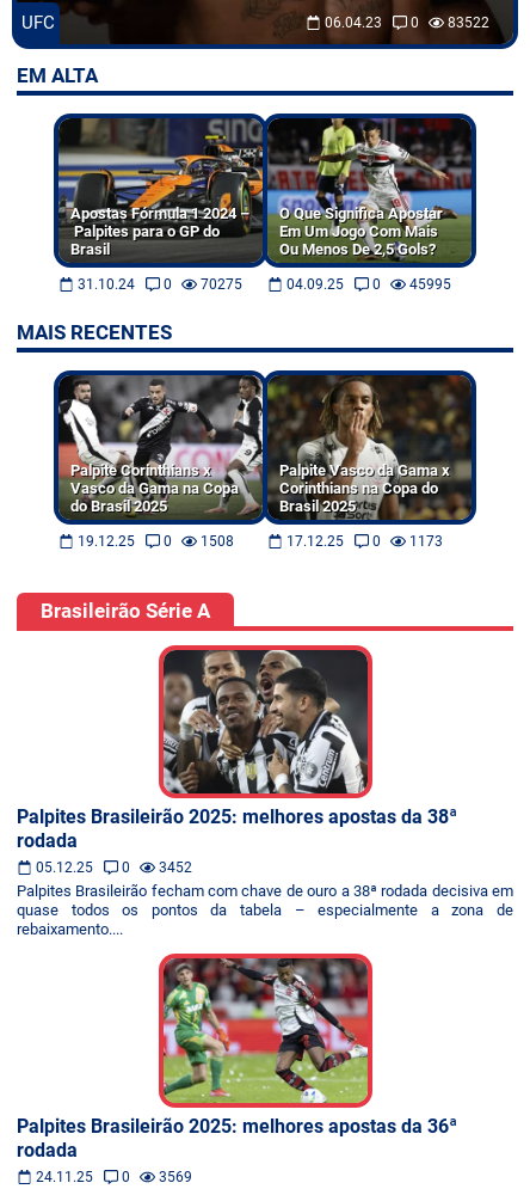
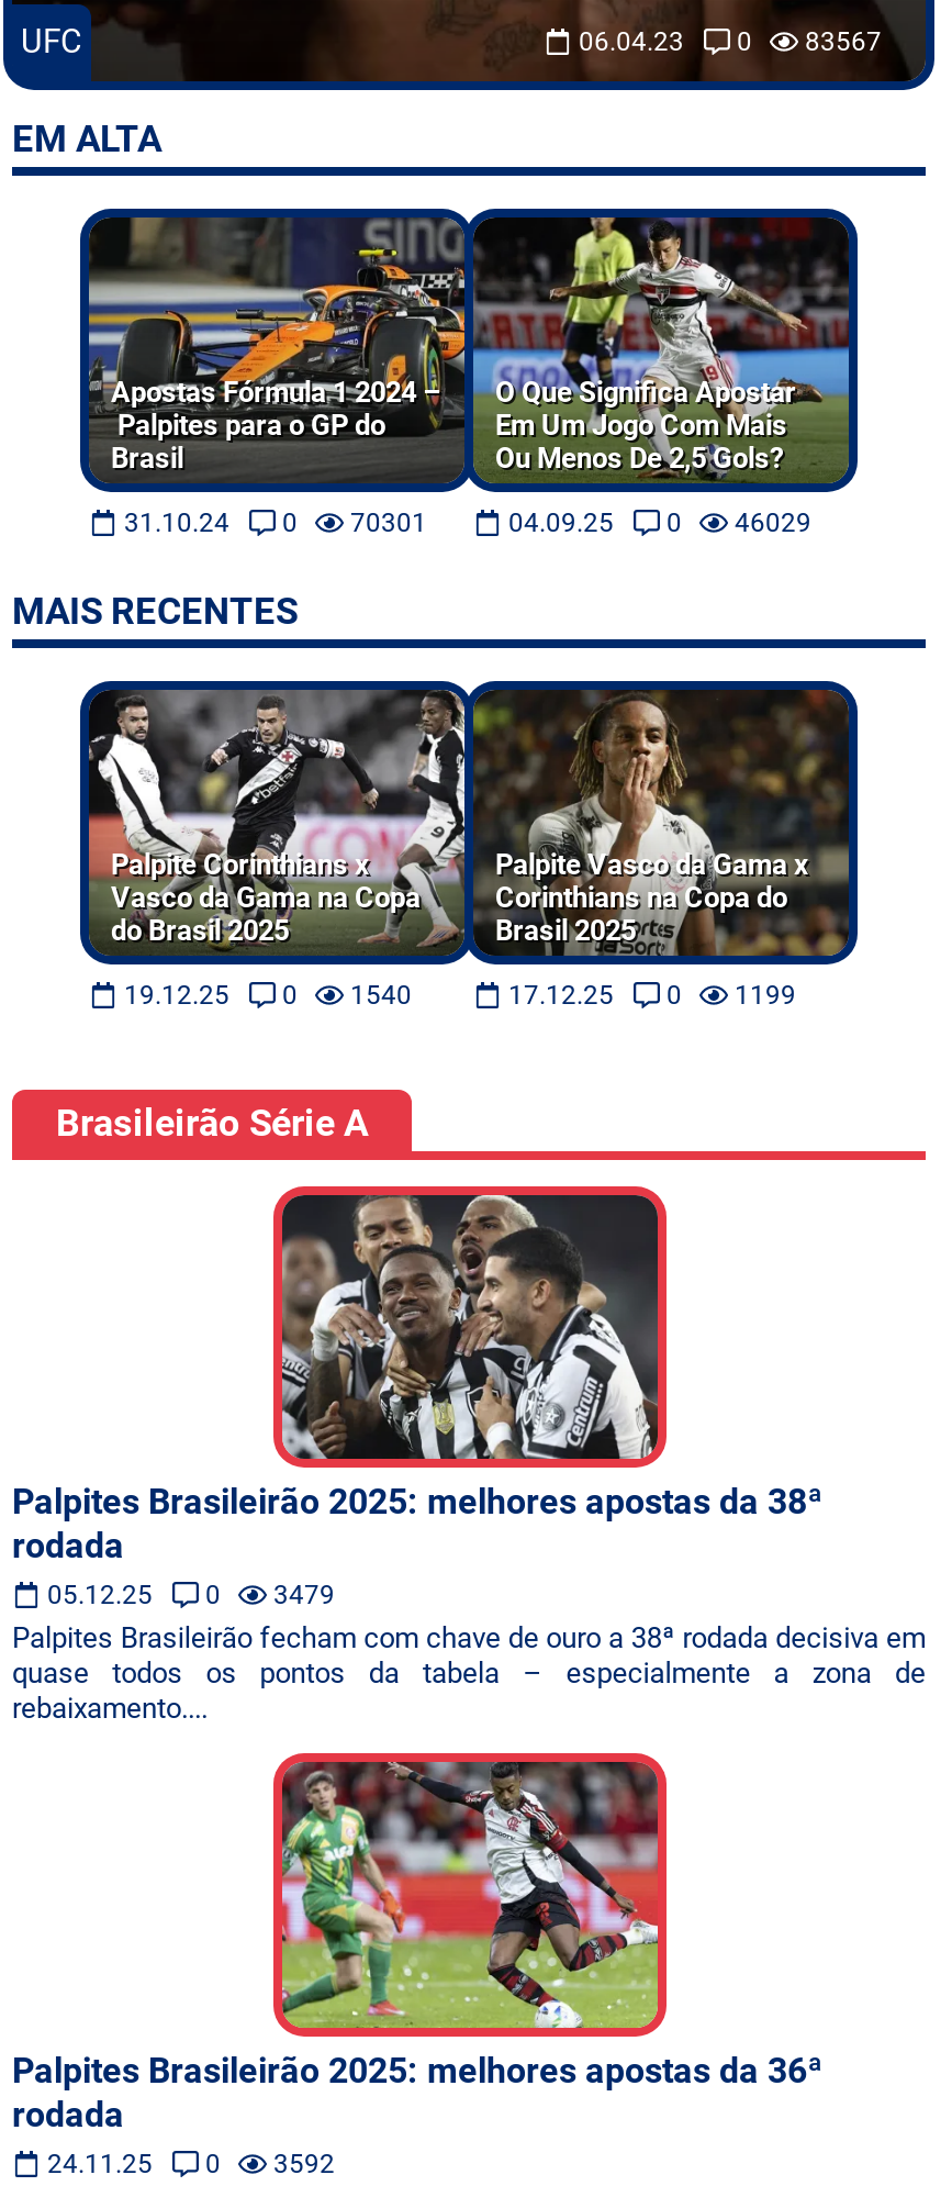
[325,14,489,31] 06.04.23 0 83522 -> [579,27,882,57] 06.04.23 0 83567
[78,276,242,293] 31.10.24 0 70275 -> [124,507,427,538] 31.10.24 0 70301
[286,276,451,293] 04.09.25 0 45995 -> [508,507,811,538] 04.09.25 0 46029
[78,533,234,549] 19.12.25 0 1508 -> [124,979,412,1010] 19.12.25 0 1540
[286,533,443,549] 17.12.25 0 1173 -> [508,979,796,1010] 17.12.25 0 1199
[36,860,192,876] 05.12.25 0 3452 -> [47,1580,335,1611] 05.12.25 0 3479
[36,1169,192,1185] 24.11.25 0 3569 -> [47,2148,335,2179] 24.11.25 0 3592

